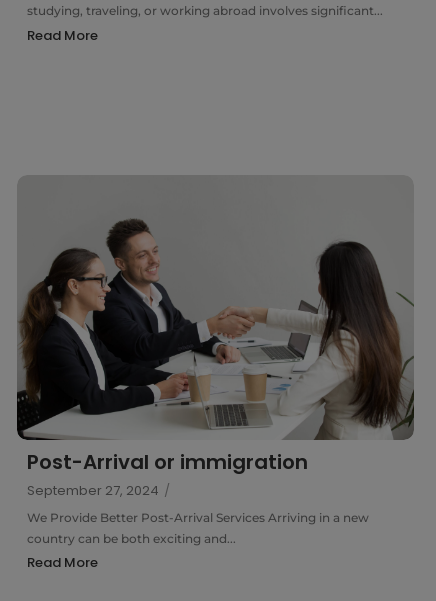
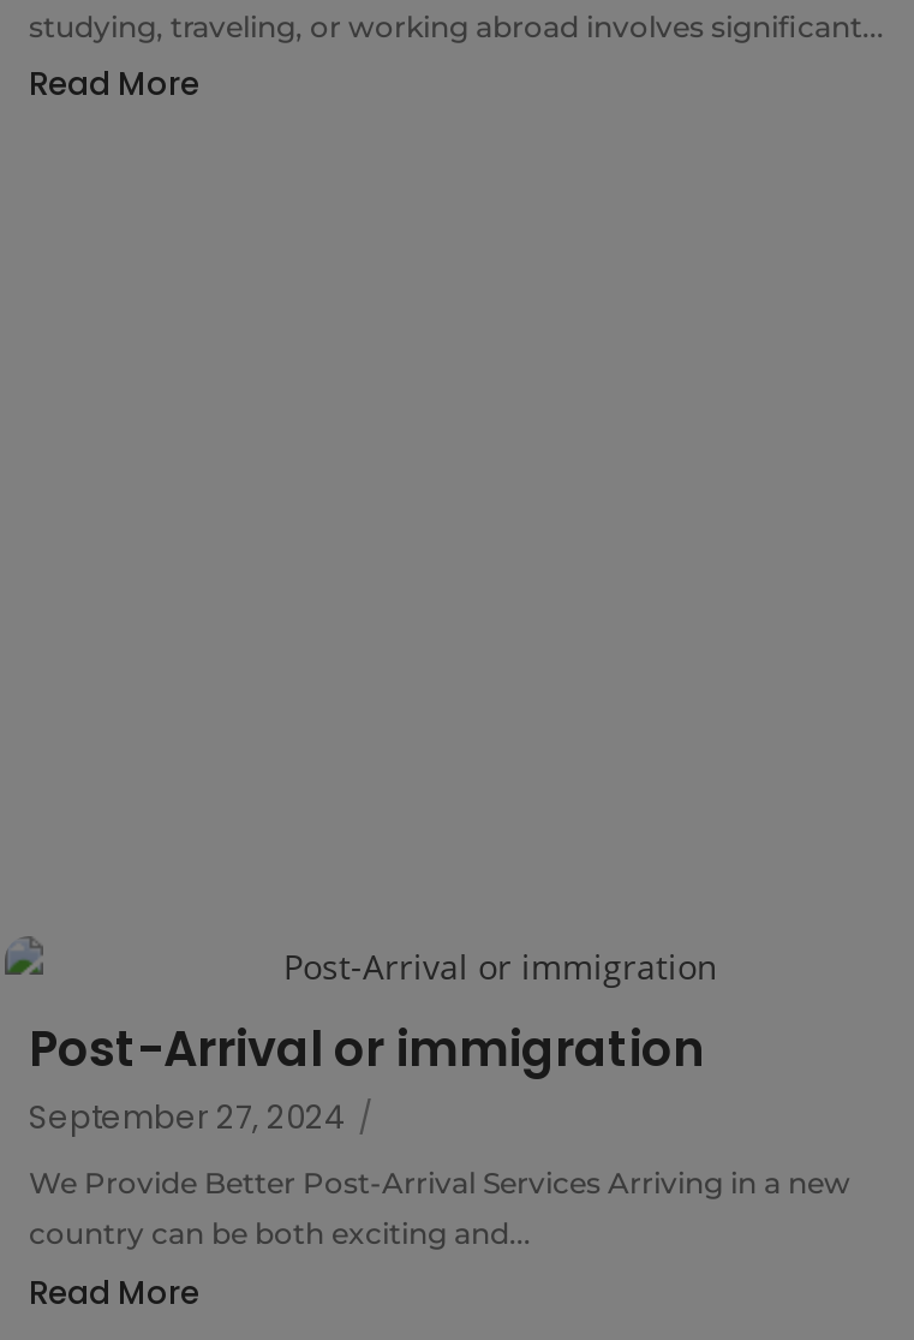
[16,175,415,441] [image] -> none

